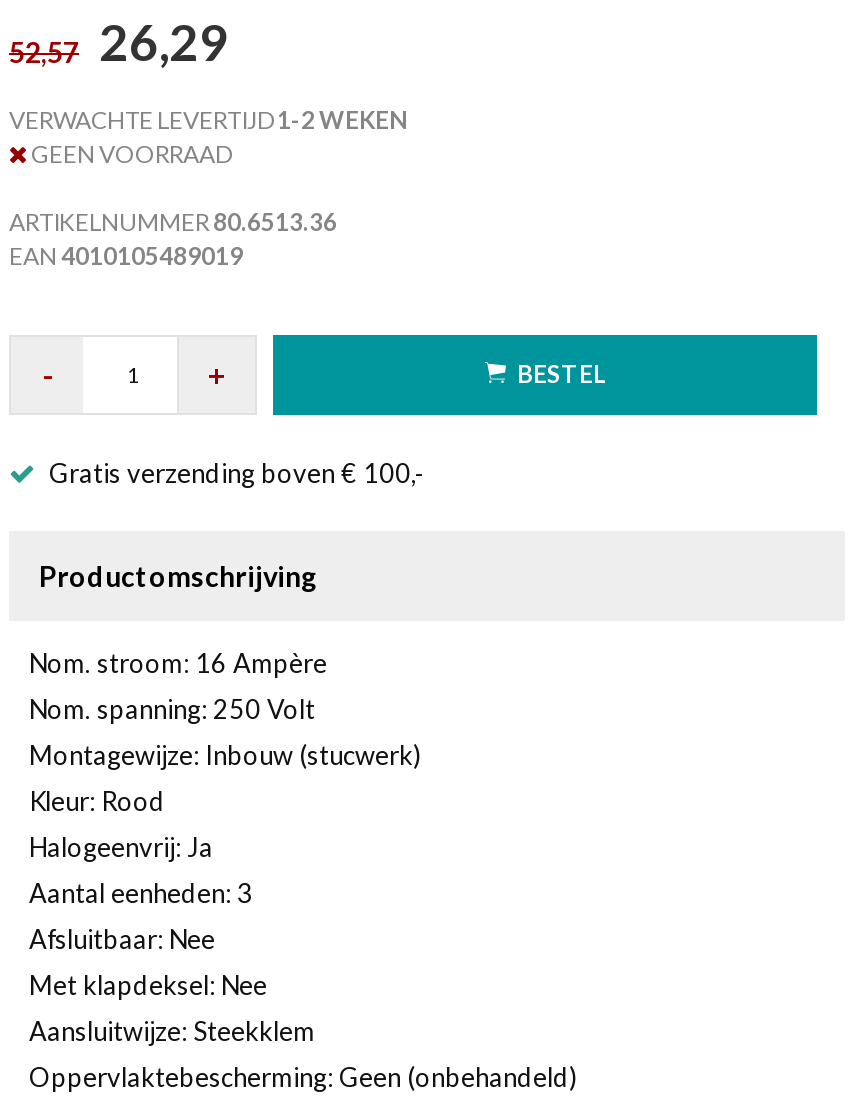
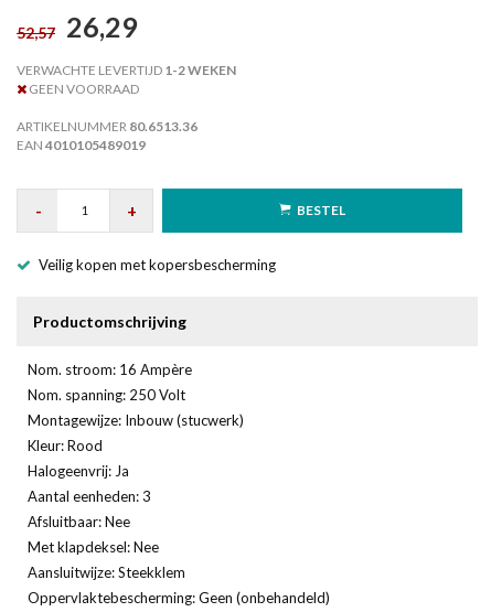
[49,456,425,488] Gratis verzending boven € 100,- -> [39,255,276,273] Veilig kopen met kopersbescherming

